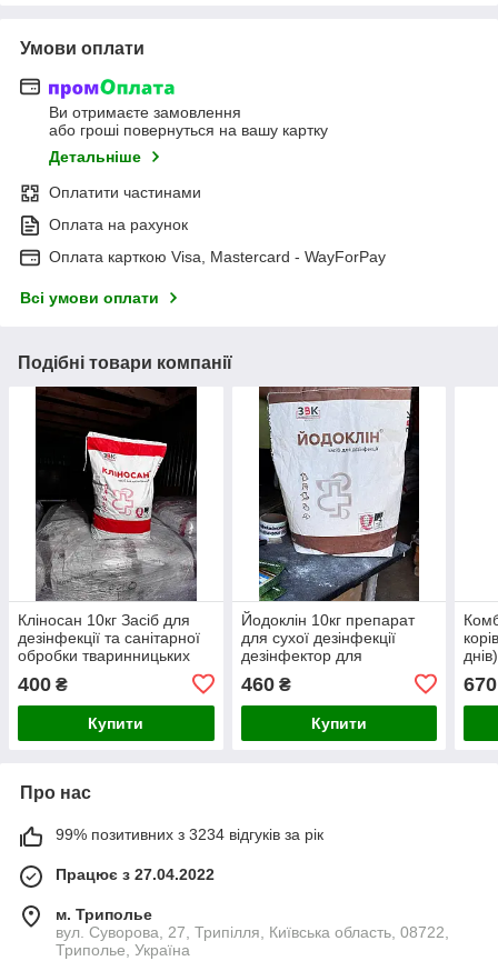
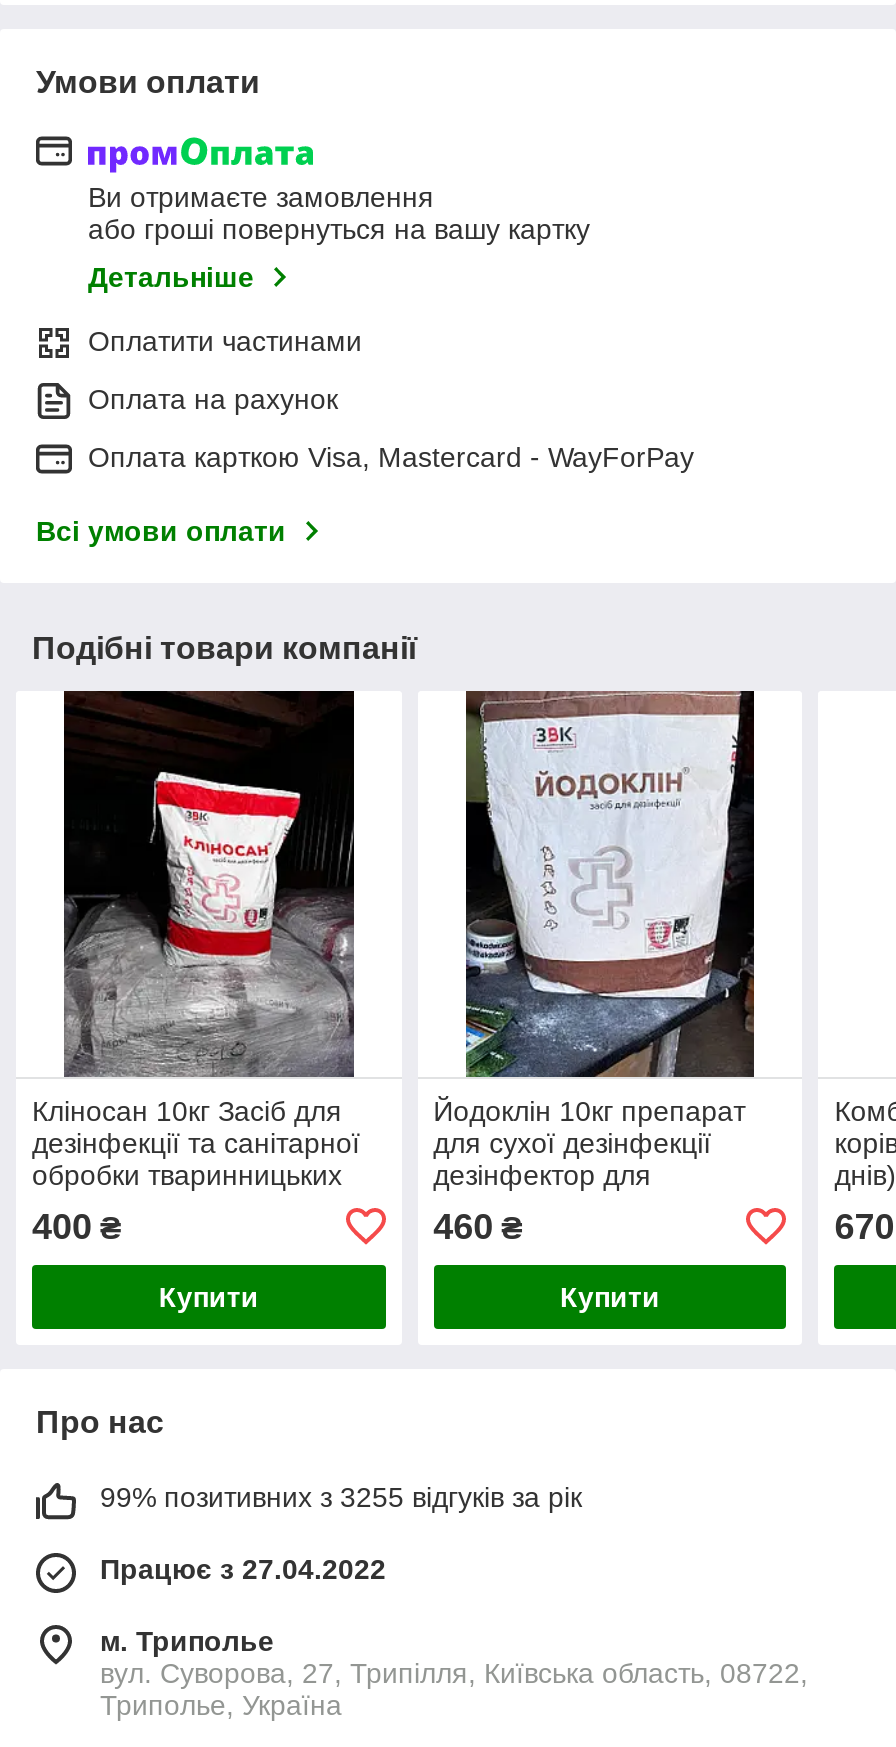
[56,825,323,843] 99% позитивних з 3234 відгуків за рік -> [100,1481,582,1513] 99% позитивних з 3255 відгуків за рік

